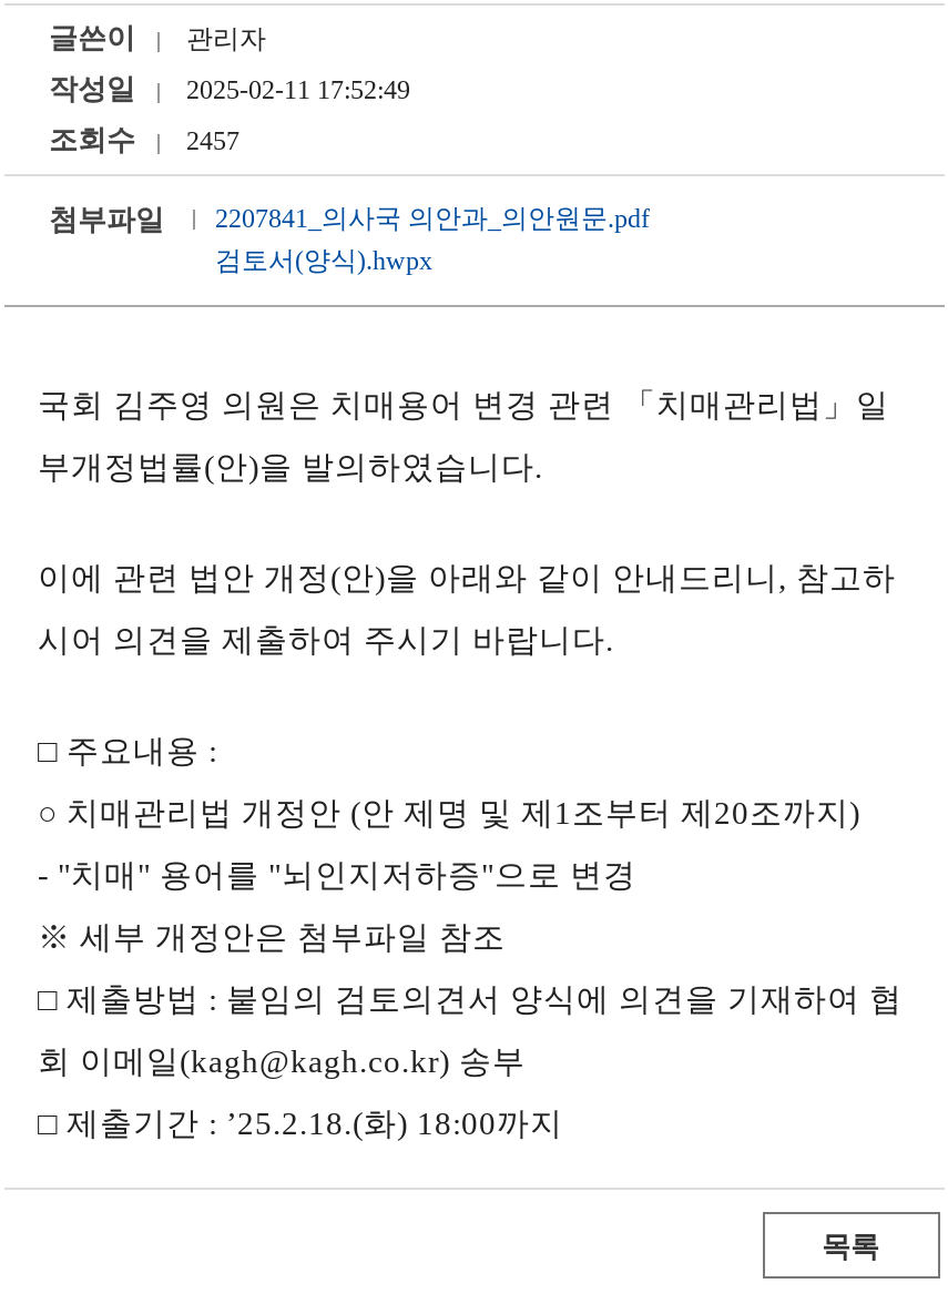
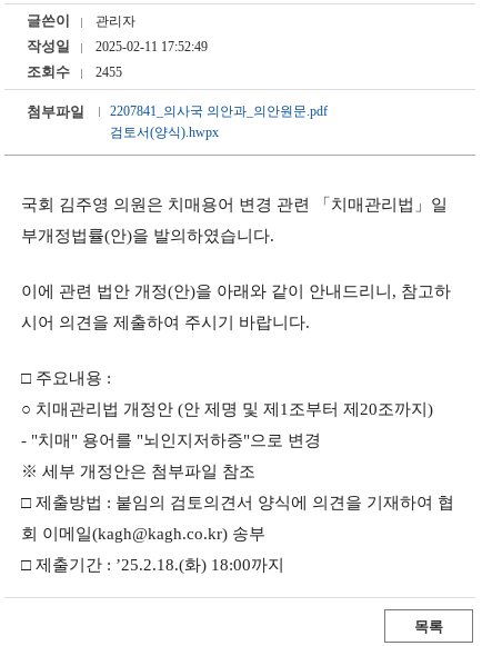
[49,123,239,156] 조회수 2457 -> [27,63,122,80] 조회수 2455

